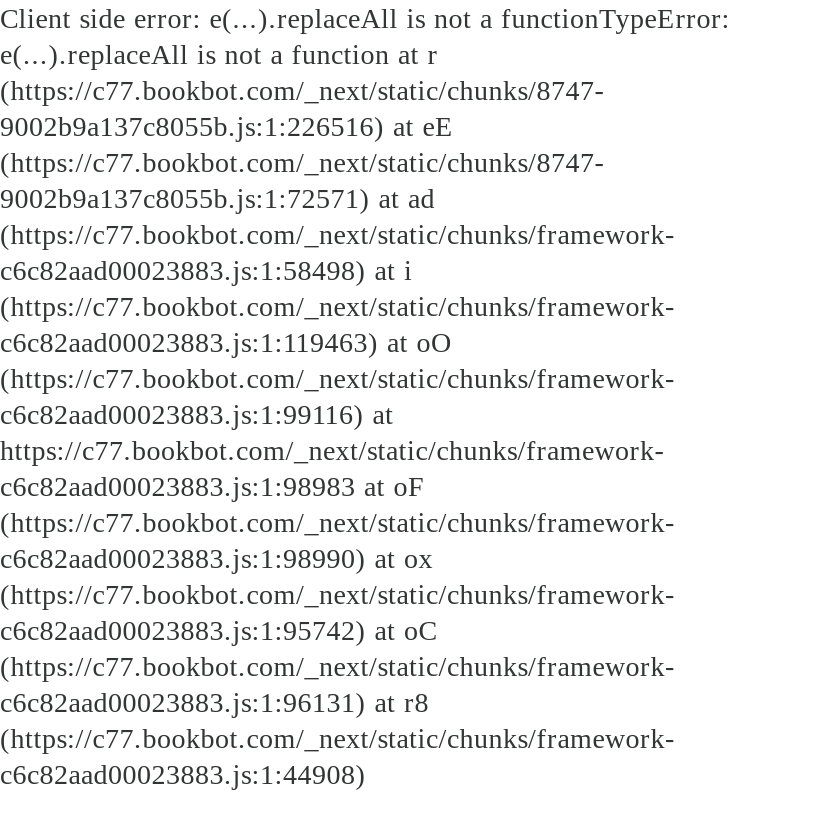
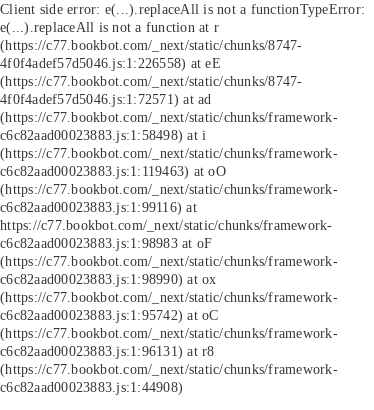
[0,110,454,142] 9002b9a137c8055b.js:1:226516) at eE -> [0,55,221,71] 4f0f4adef57d5046.js:1:226558) at eE
[0,182,435,214] 9002b9a137c8055b.js:1:72571) at ad -> [0,91,211,107] 4f0f4adef57d5046.js:1:72571) at ad

